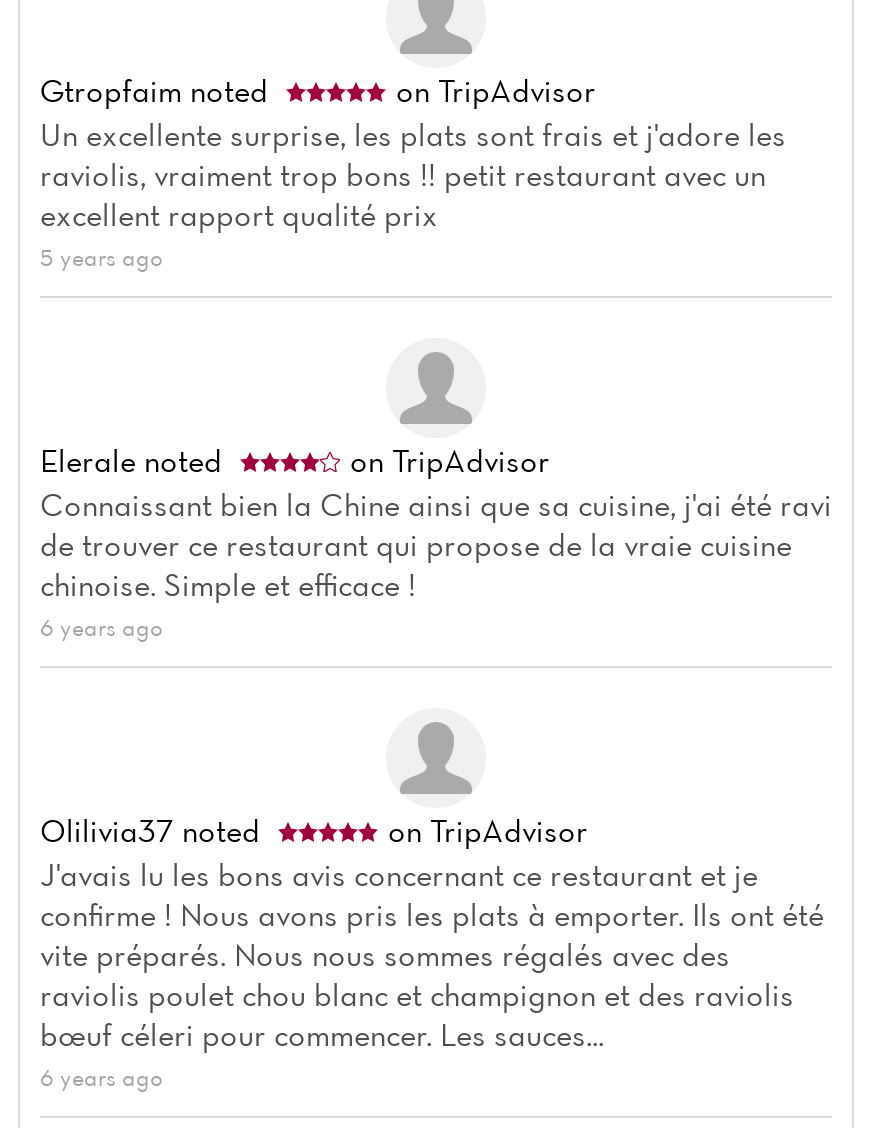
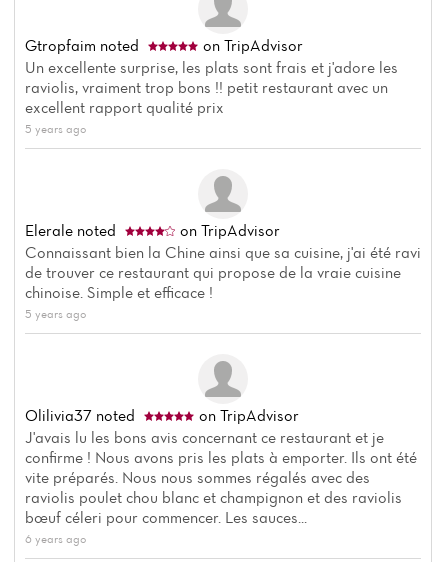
[40,613,162,643] 6 years ago -> [25,306,86,321] 5 years ago

